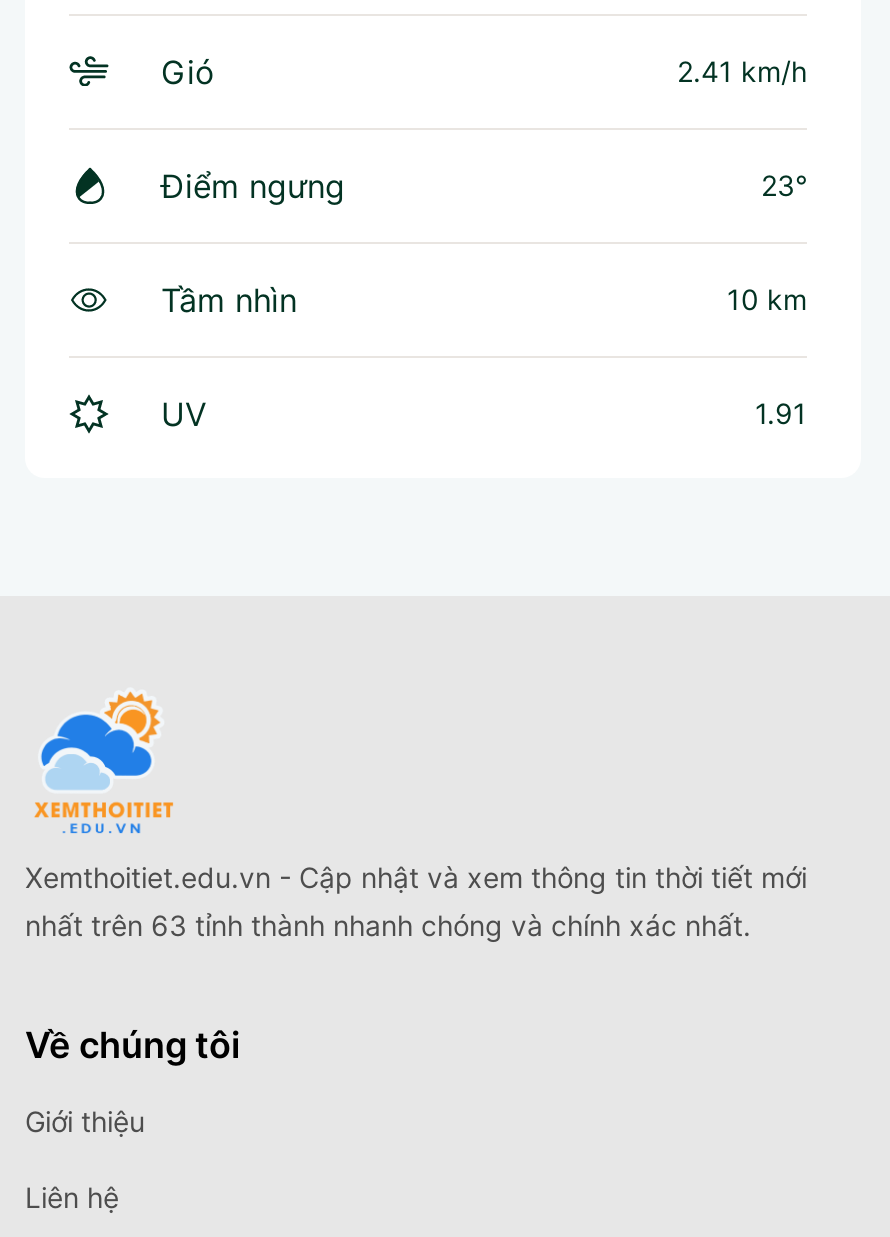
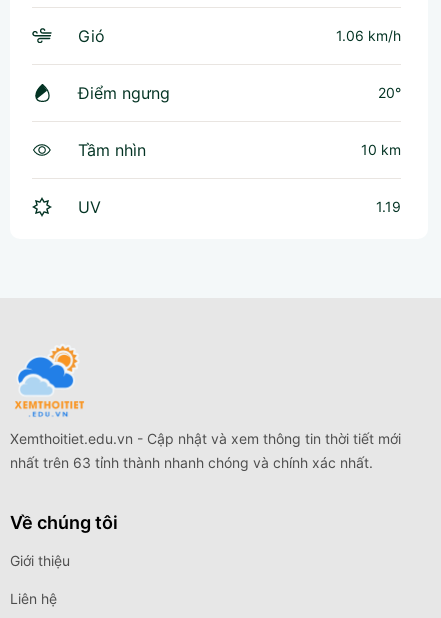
[677,53,807,87] 2.41 km/h -> [336,27,401,44] 1.06 km/h
[761,167,807,201] 23° -> [378,84,401,101] 20°
[755,395,807,429] 1.91 -> [376,198,401,215] 1.19

